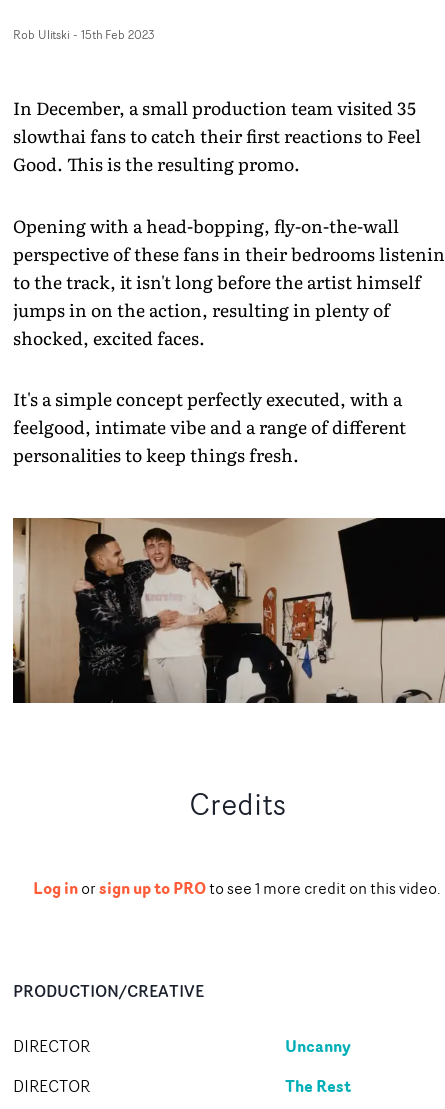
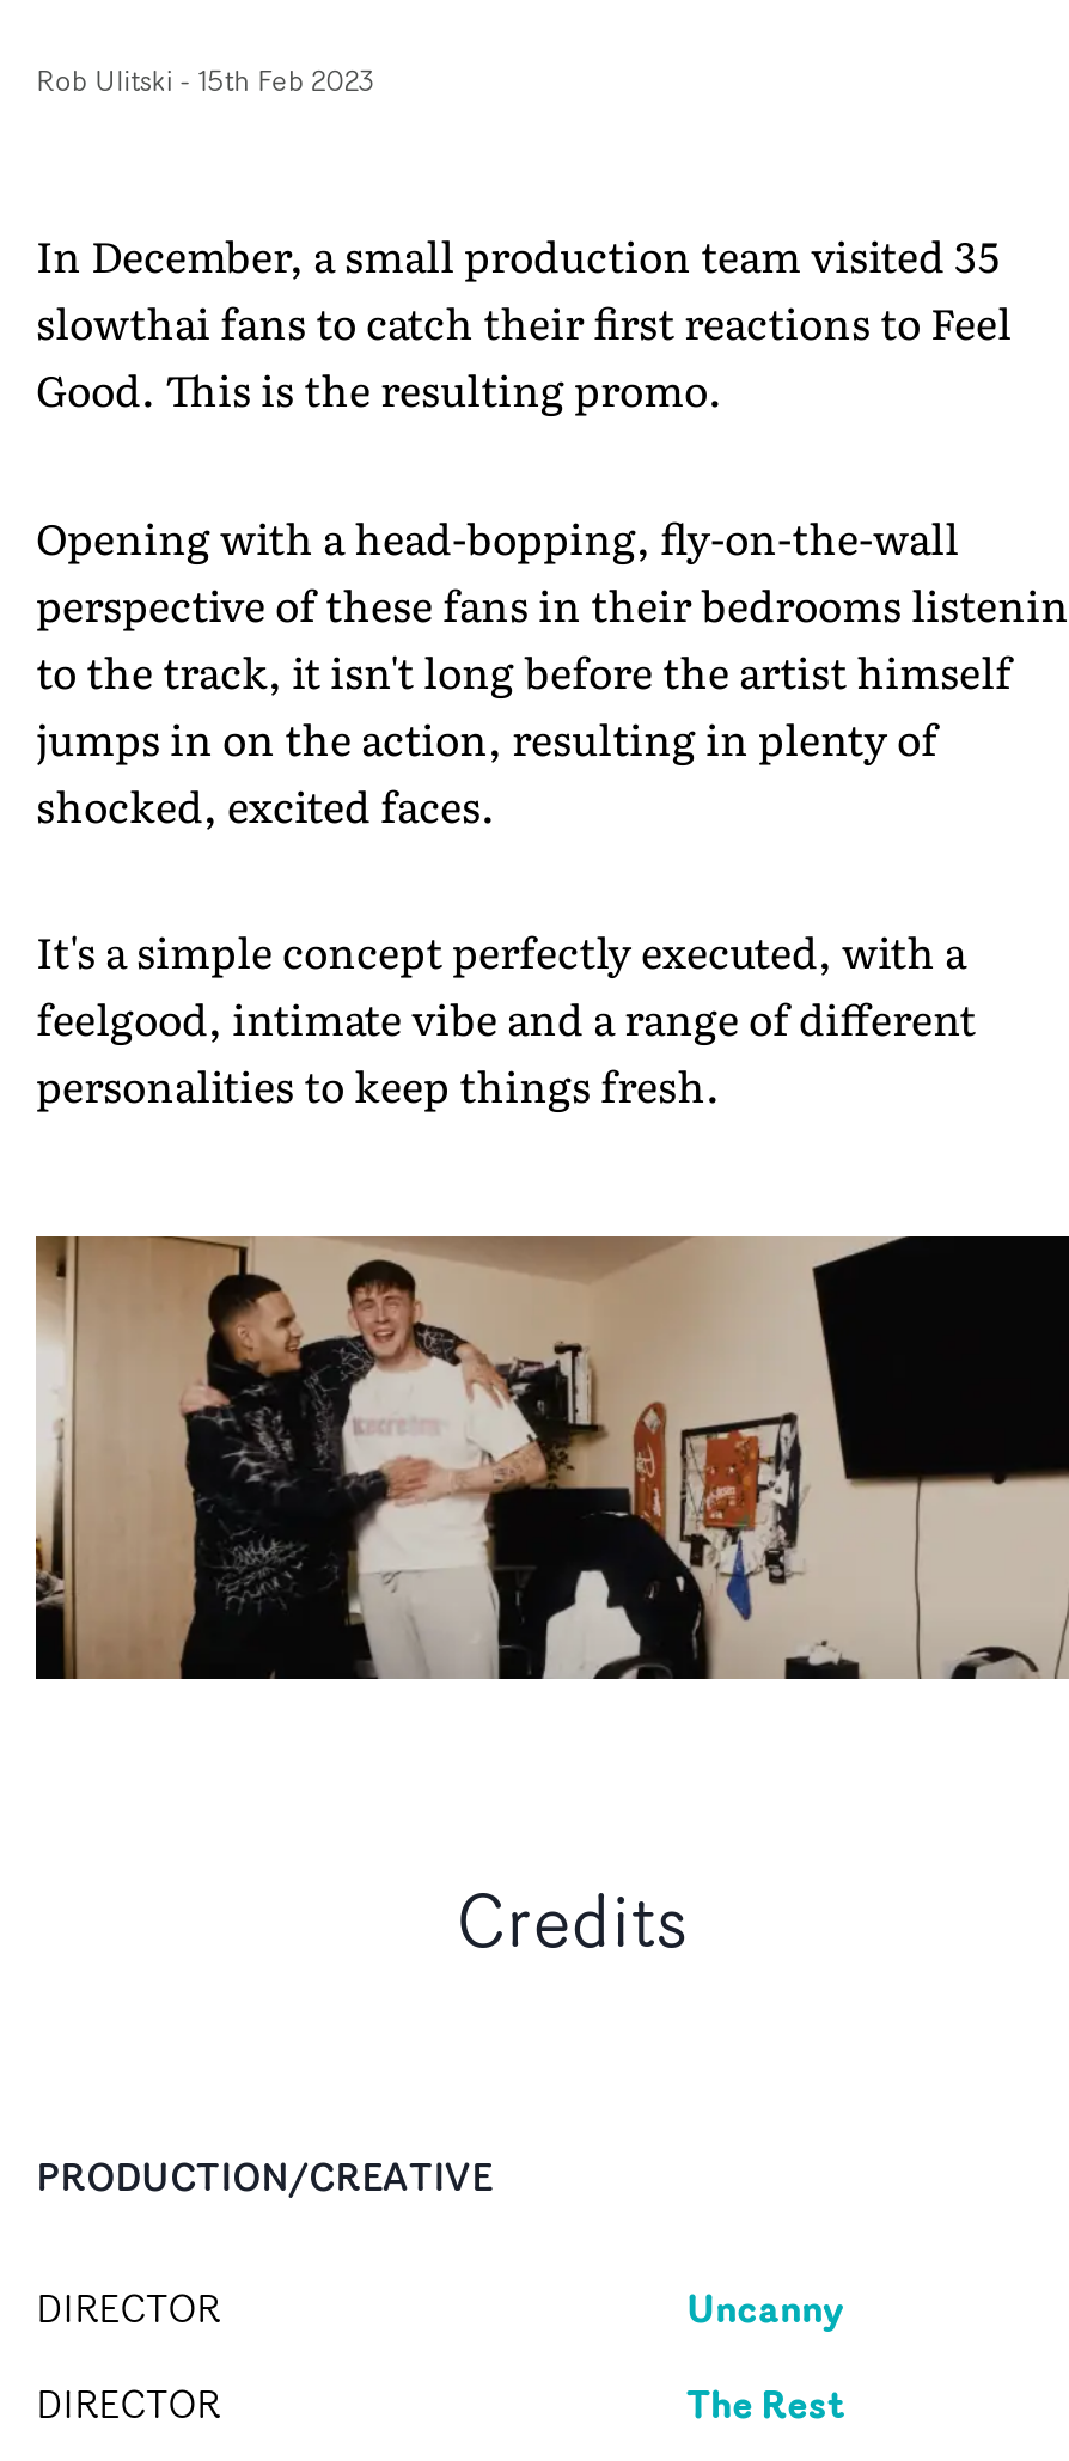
[33,876,441,900] Log in or sign up to PRO to see 1 more credit on this video. -> none

